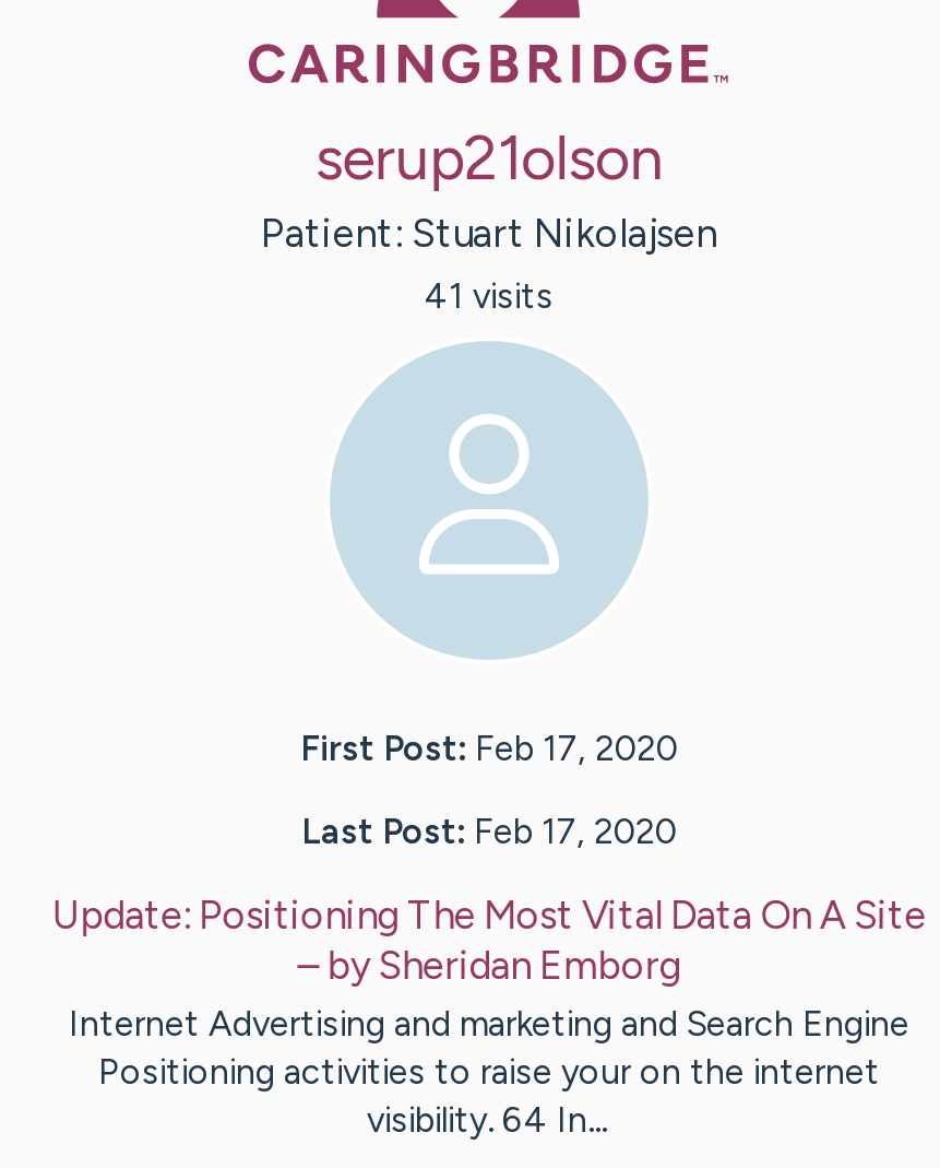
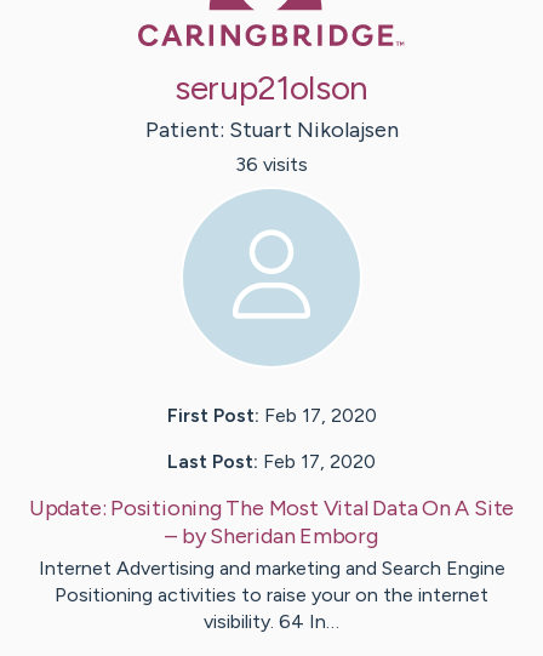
[425,276,554,318] 41 visits -> [235,153,308,176] 36 visits

